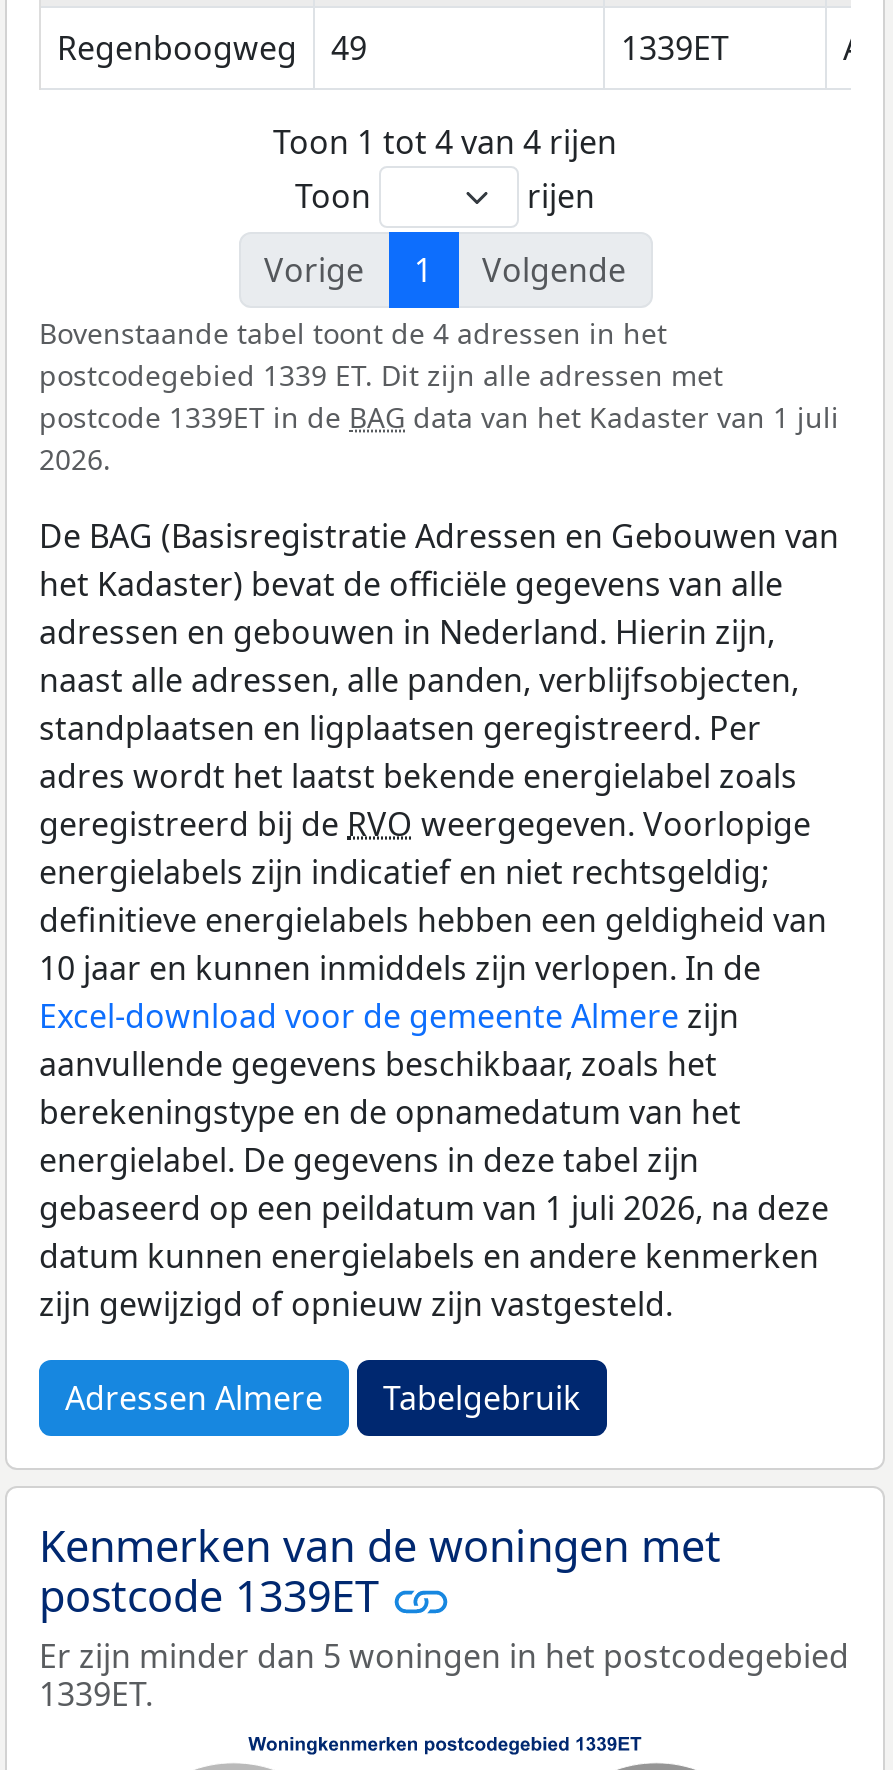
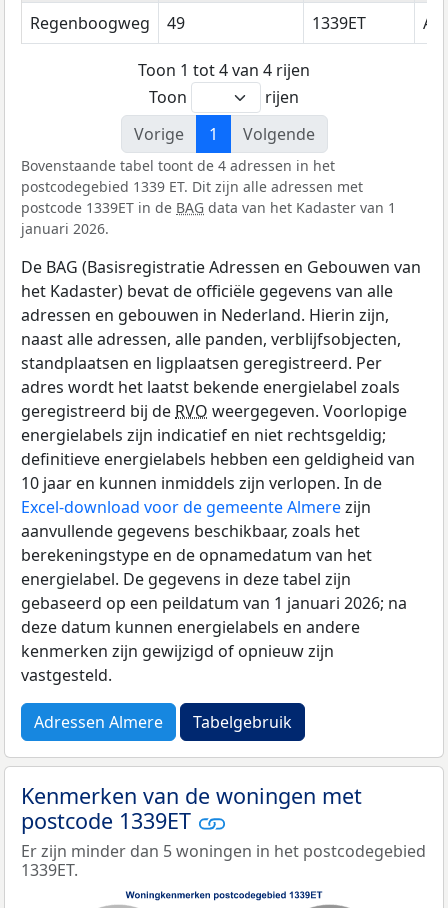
[39,398,839,478] postcode 1339ET in de BAG data van het Kadaster van 1 juli | 2026. -> [21,198,396,238] postcode 1339ET in de BAG data van het Kadaster van 1 | januari 2026.
[39,1186,829,1326] gebaseerd op een peildatum van 1 juli 2026, na deze | datum kunnen energielabels en andere kenmerken | zijn gewijzigd of opnieuw zijn vastgesteld. -> [21,592,407,686] gebaseerd op een peildatum van 1 januari 2026; na | deze datum kunnen energielabels en andere | kenmerken zijn gewijzigd of opnieuw zijn | vastgesteld.

